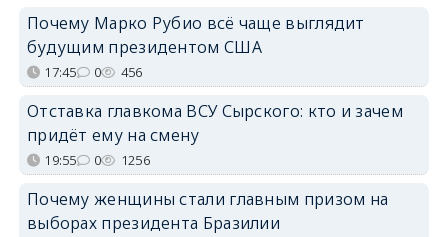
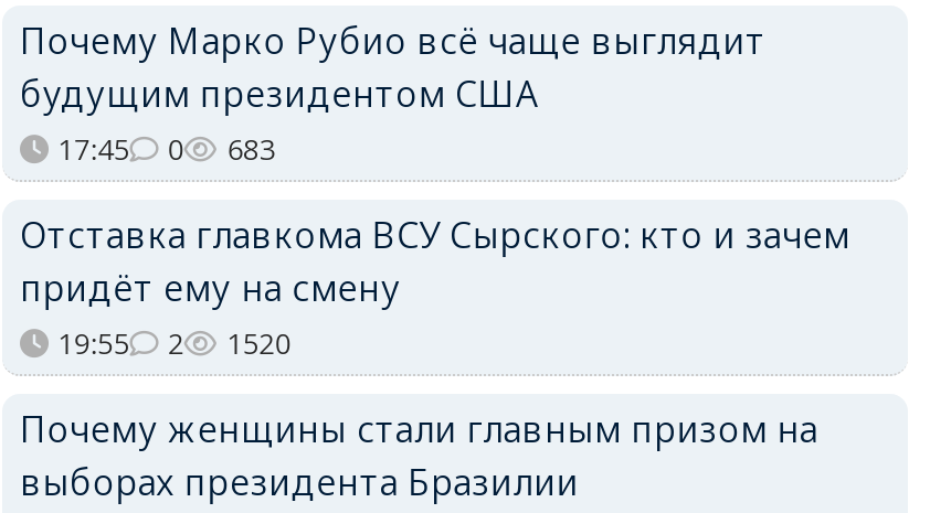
[44,63,143,81] 17:45 0 456 -> [58,129,275,168] 17:45 0 683
[94,151,101,169] 0 -> [168,323,184,363] 2
[121,151,150,169] 1256 -> [227,323,291,363] 1520

